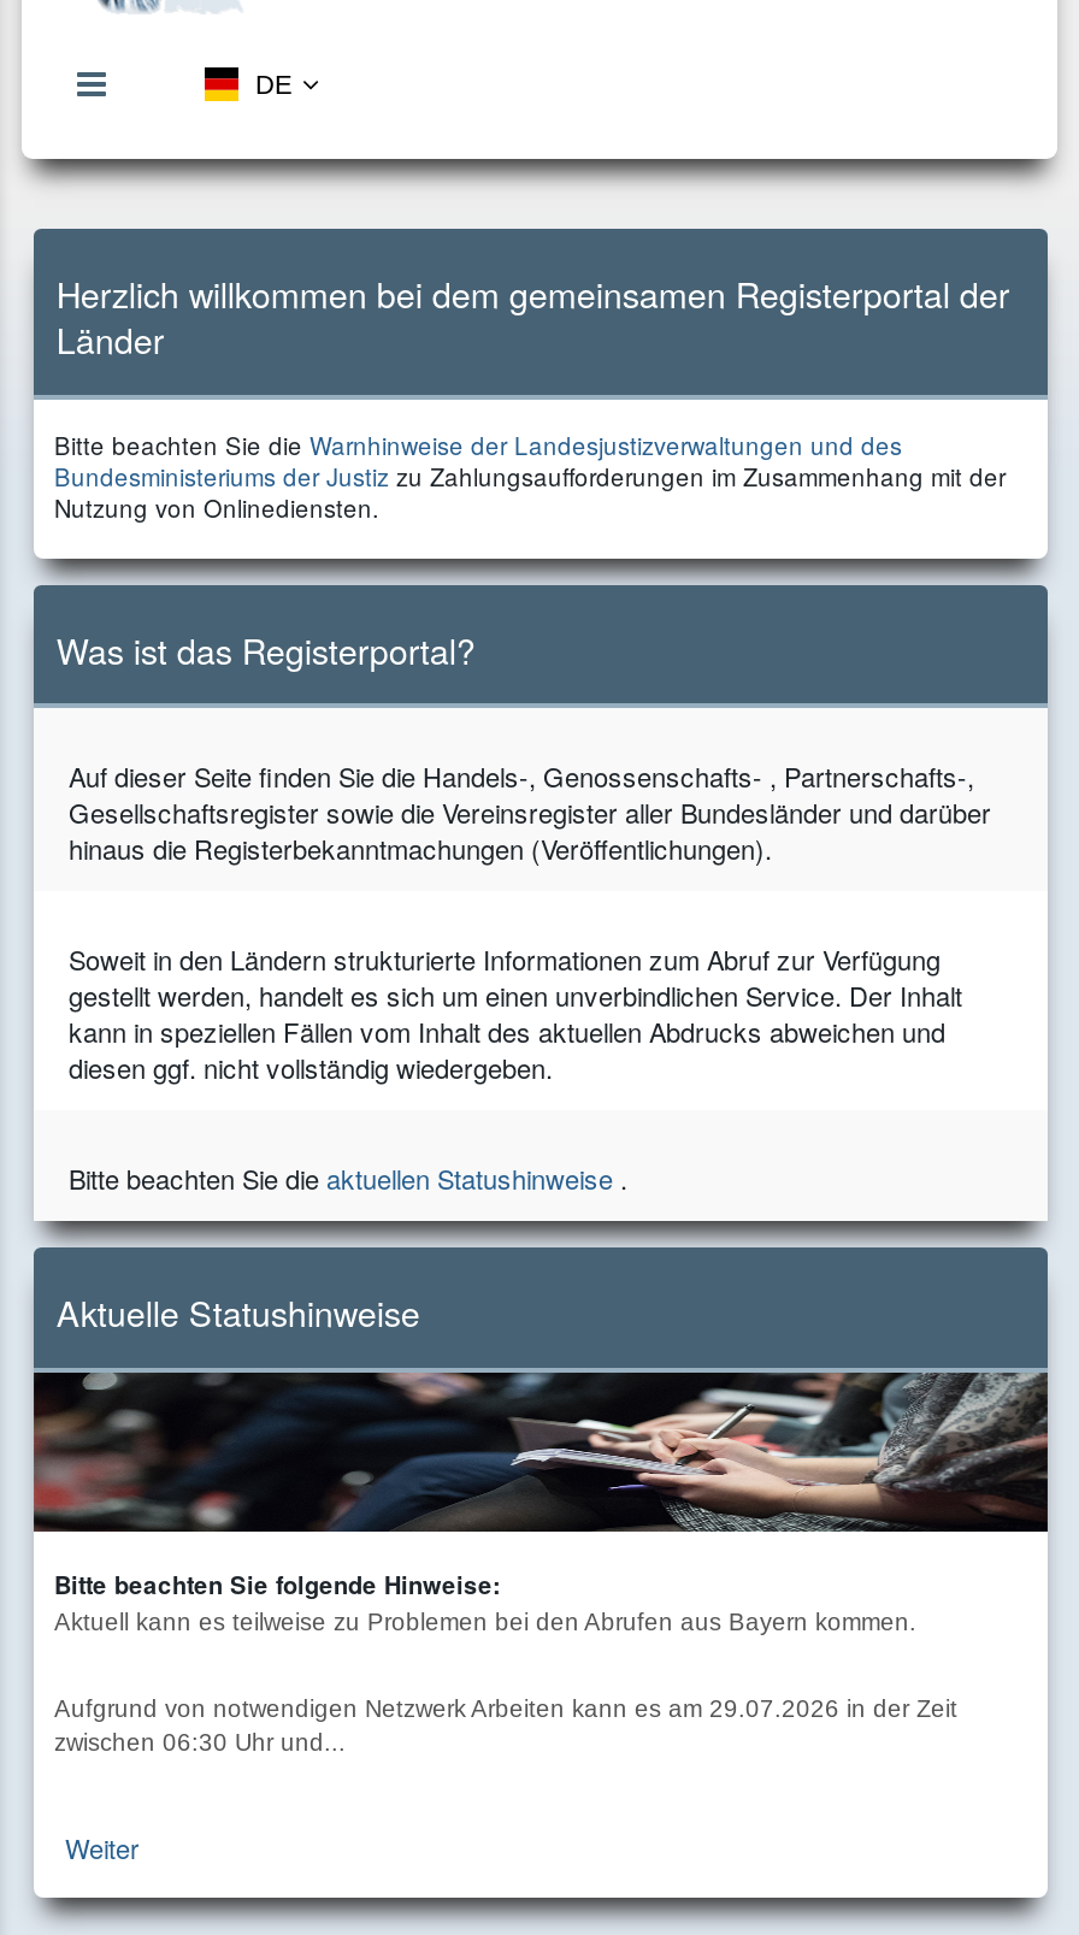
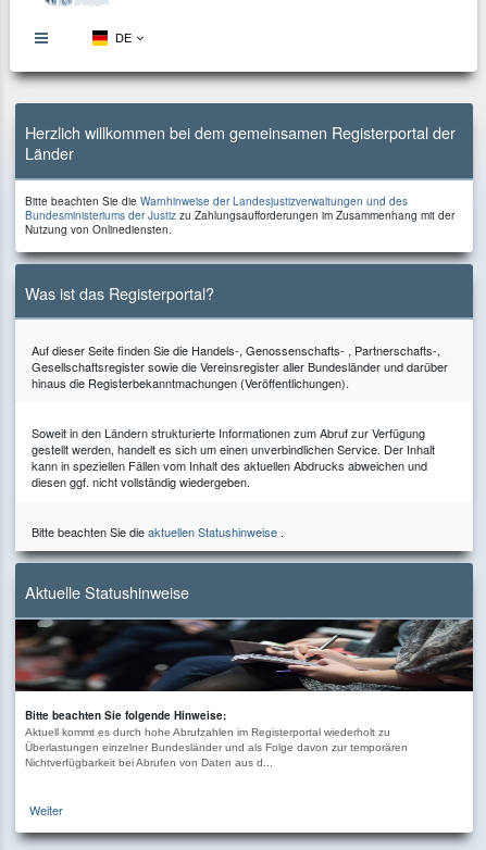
[54,1609,957,1756] Aktuell kann es teilweise zu Problemen bei den Abrufen aus Bayern kommen. | Aufgrund von notwendigen Netzwerk Arbeiten kann es am 29.07.2026 in der Zeit | zwischen 06:30 Uhr und... -> [24,726,407,769] Aktuell kommt es durch hohe Abrufzahlen im Registerportal wiederholt zu | Überlastungen einzelner Bundesländer und als Folge davon zur temporären | Nichtverfügbarkeit bei Abrufen von Daten aus d...

